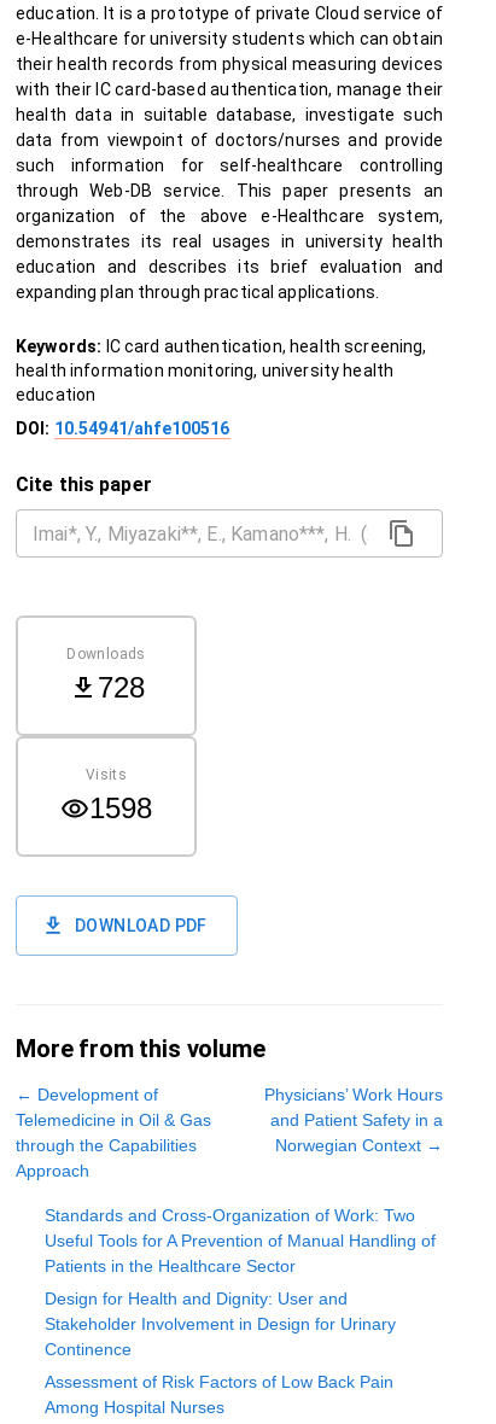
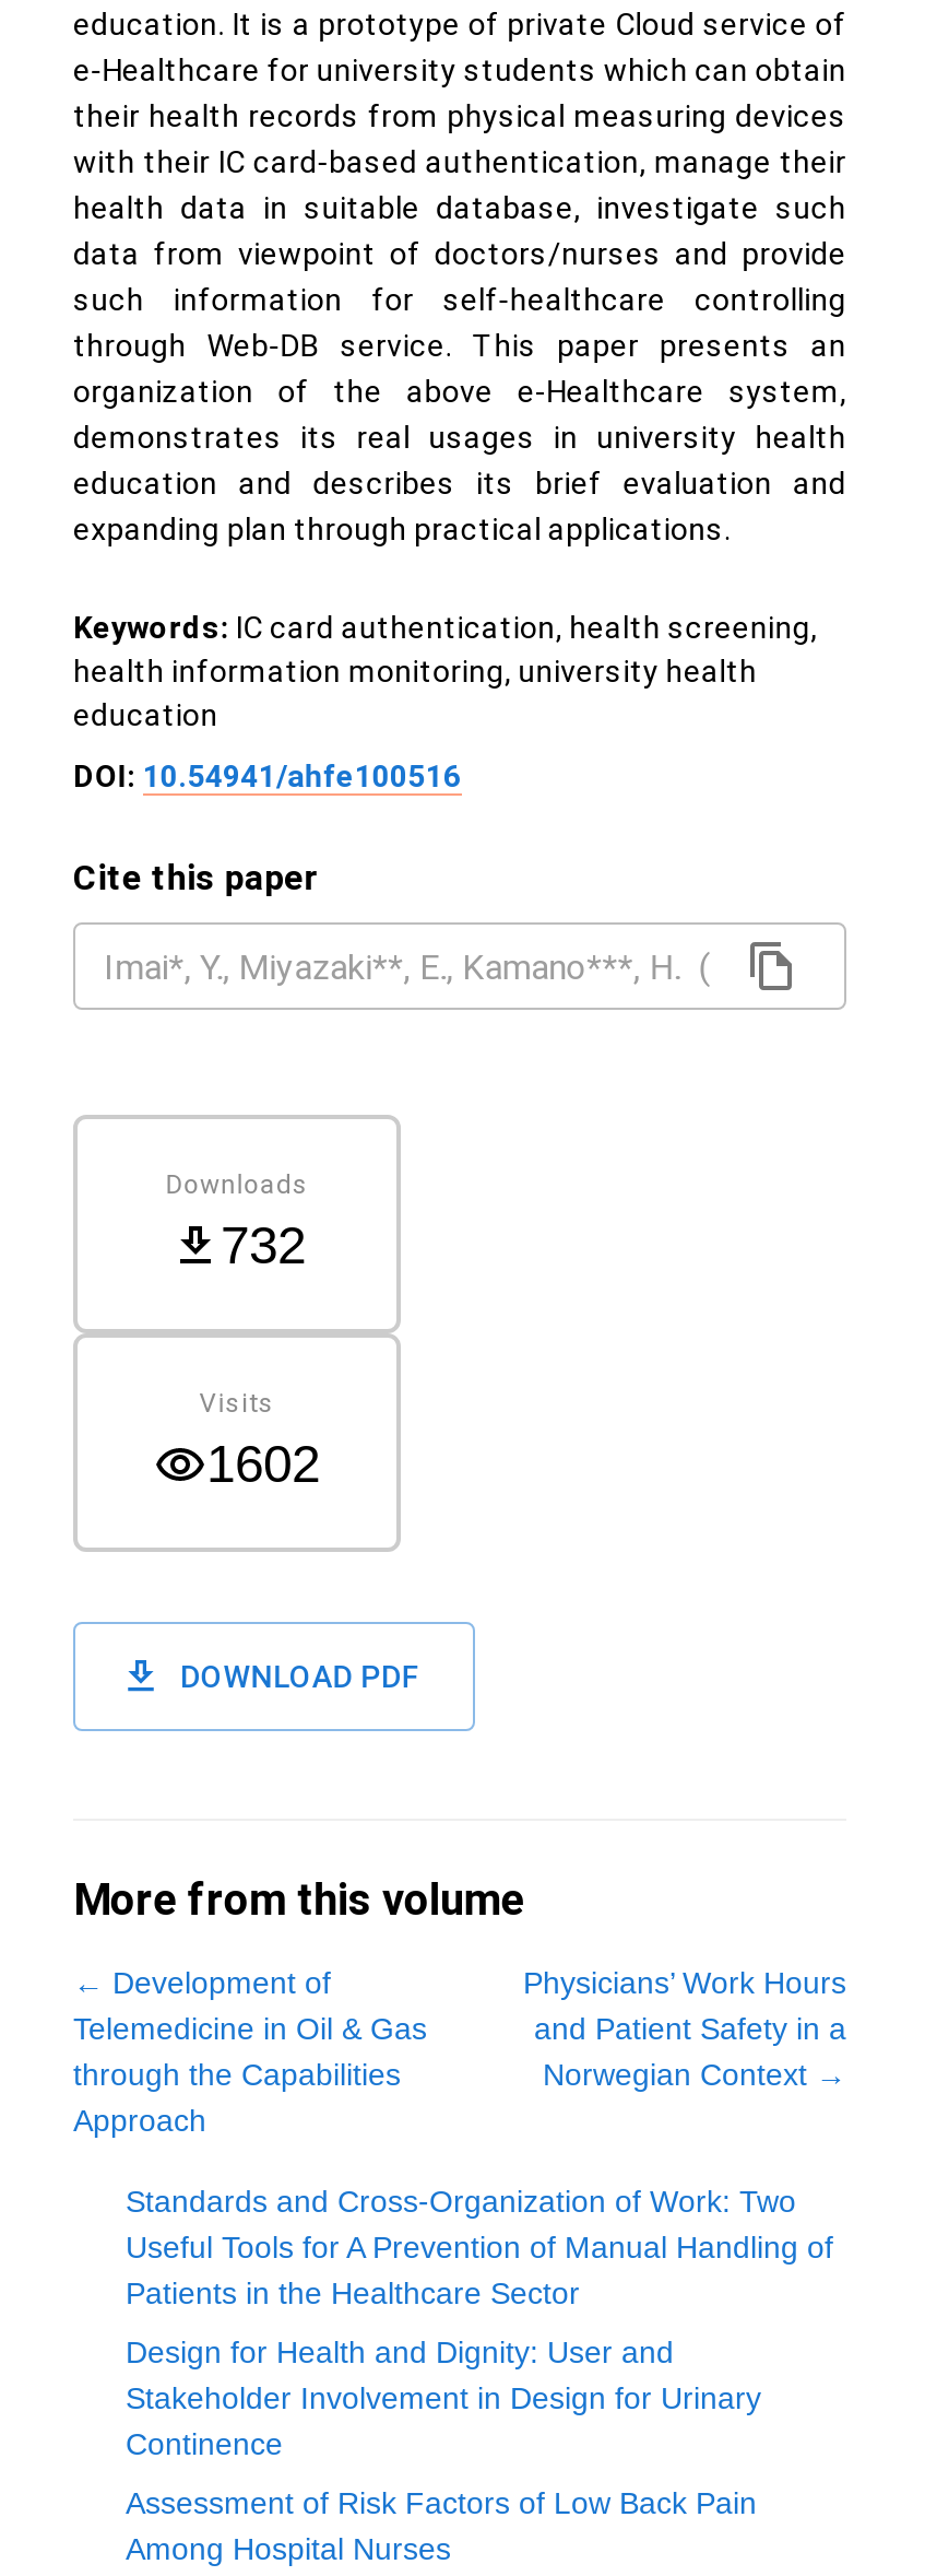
[97,670,144,703] 728 -> [221,1214,306,1273] 732
[89,791,152,824] 1598 -> [206,1433,320,1492] 1602

